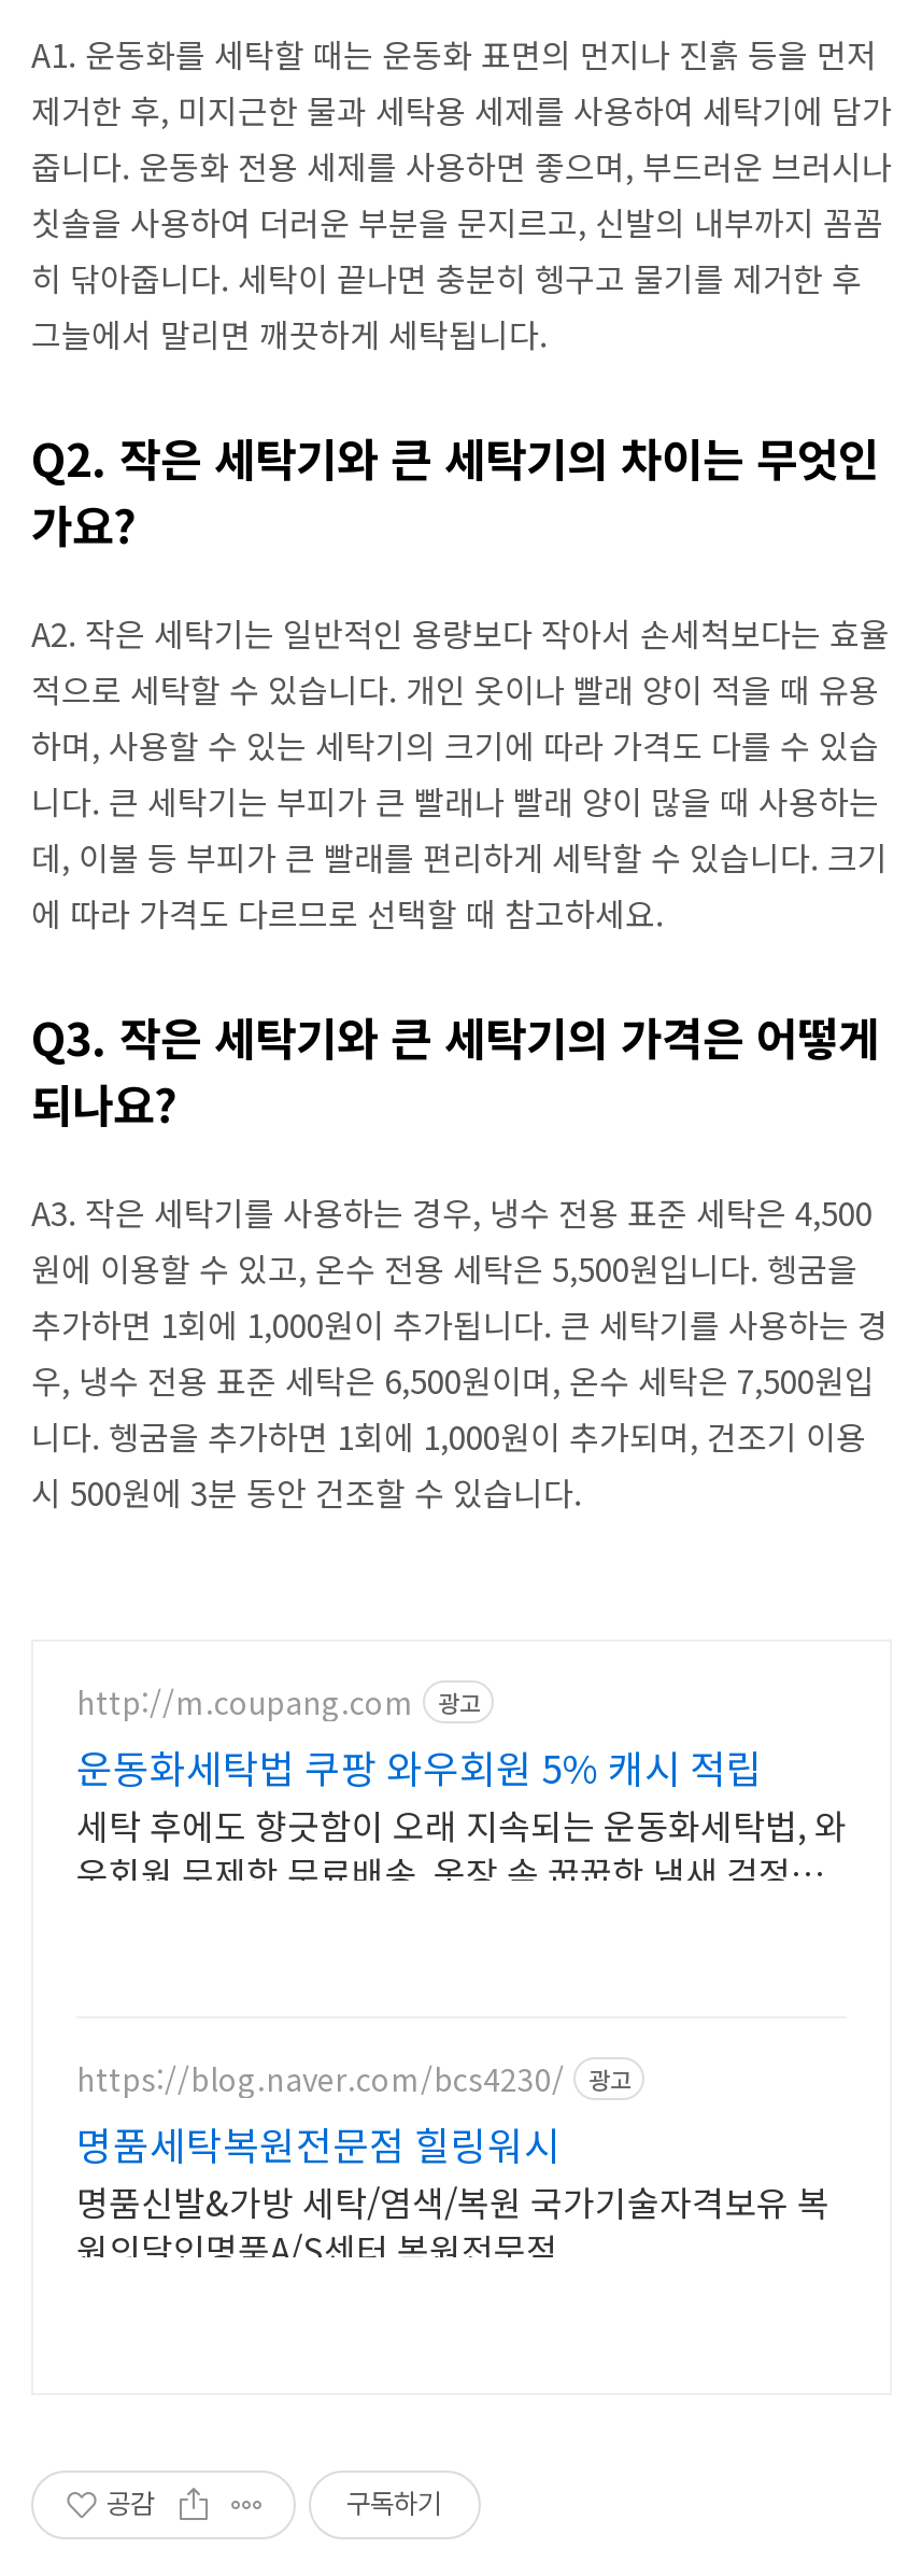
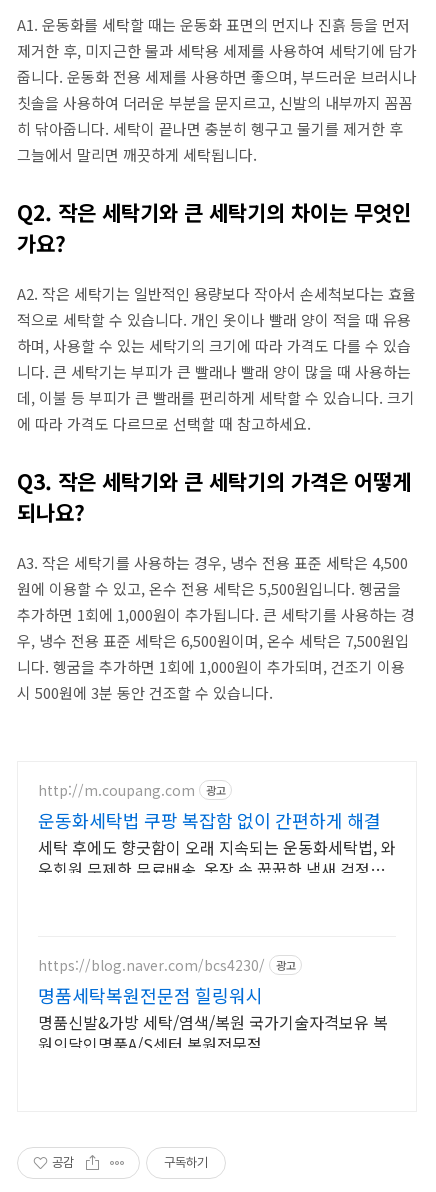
[76,1739,763,1794] 운동화세탁법 쿠팡 와우회원 5% 캐시 적립 -> [38,807,381,833] 운동화세탁법 쿠팡 복잡함 없이 간편하게 해결

